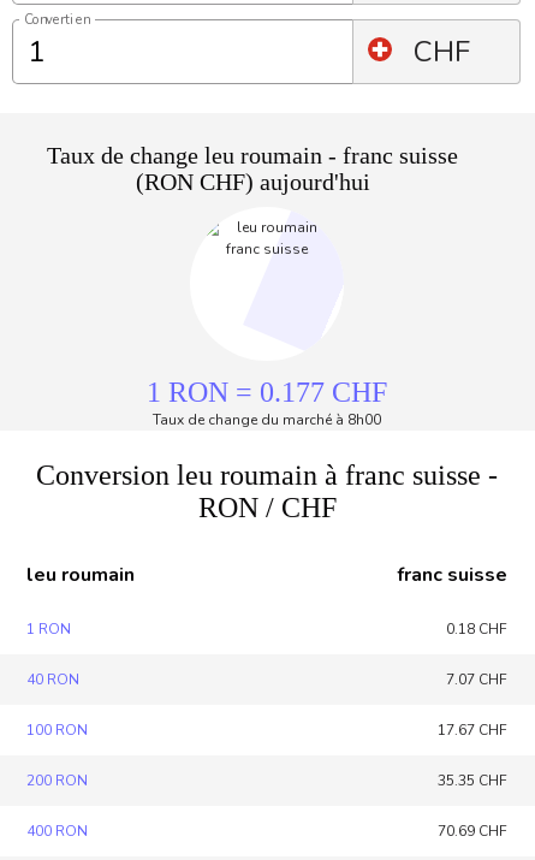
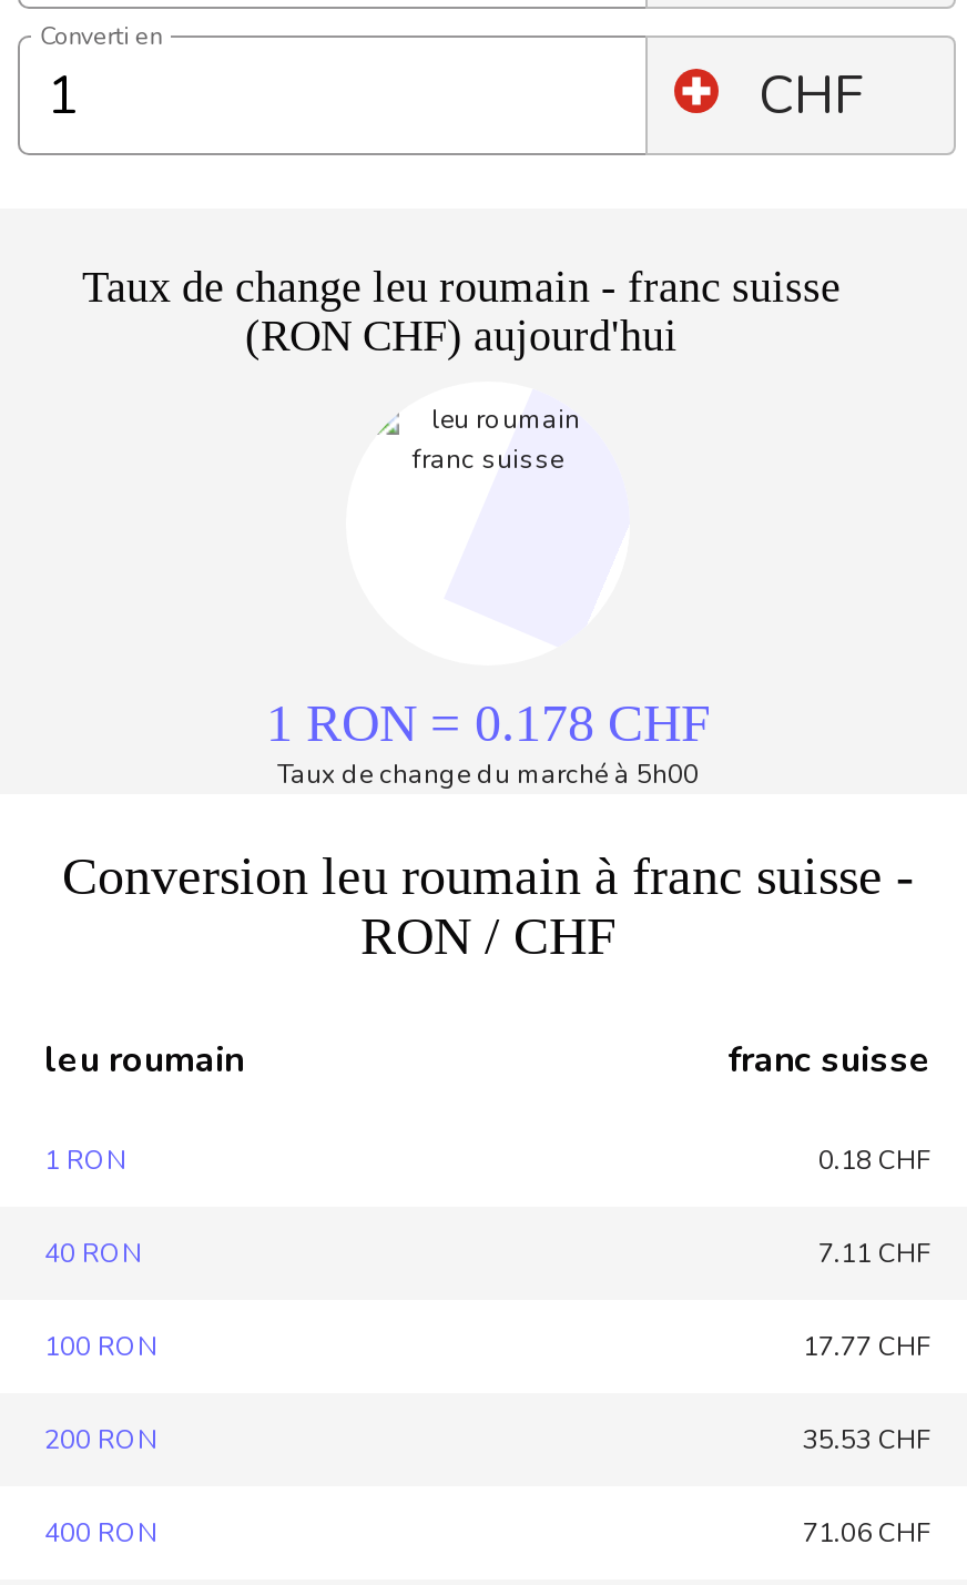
[147,376,387,408] 1 RON = 0.177 CHF -> [266,694,710,752] 1 RON = 0.178 CHF
[153,410,381,429] Taux de change du marché à 8h00 -> [277,756,699,792] Taux de change du marché à 5h00
[446,670,507,689] 7.07 CHF -> [818,1236,932,1271] 7.11 CHF
[438,720,507,740] 17.67 CHF -> [803,1329,932,1364] 17.77 CHF
[438,771,507,790] 35.35 CHF -> [803,1422,932,1457] 35.53 CHF
[438,822,507,841] 70.69 CHF -> [803,1515,932,1551] 71.06 CHF

